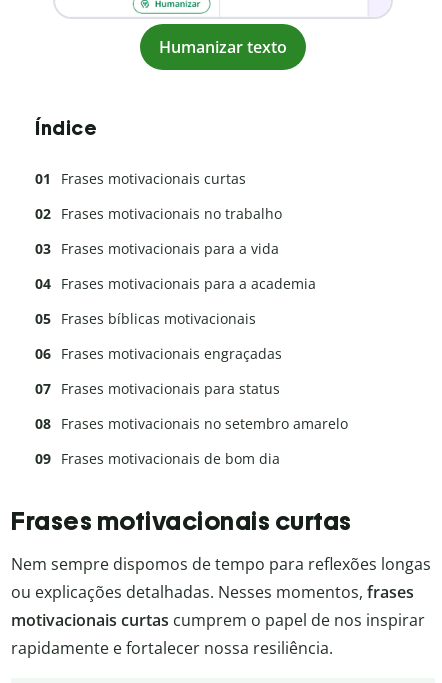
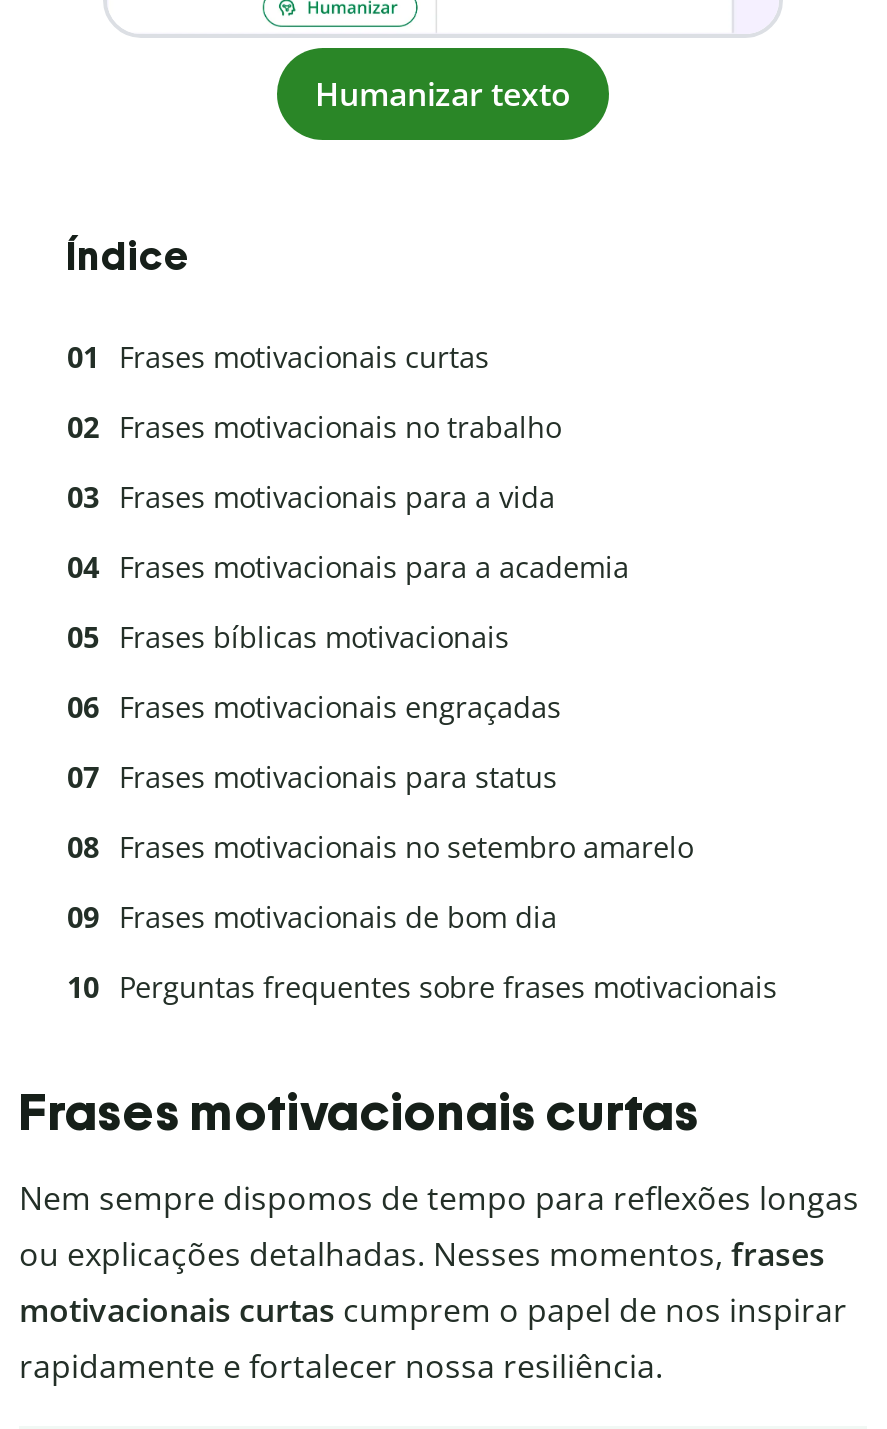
none -> [119,967,777,1005] Perguntas frequentes sobre frases motivacionais

